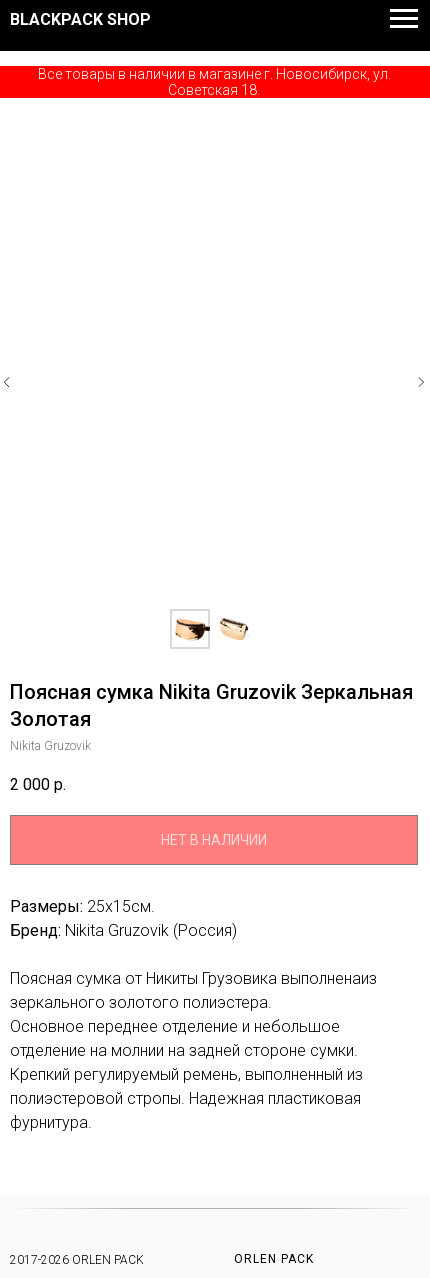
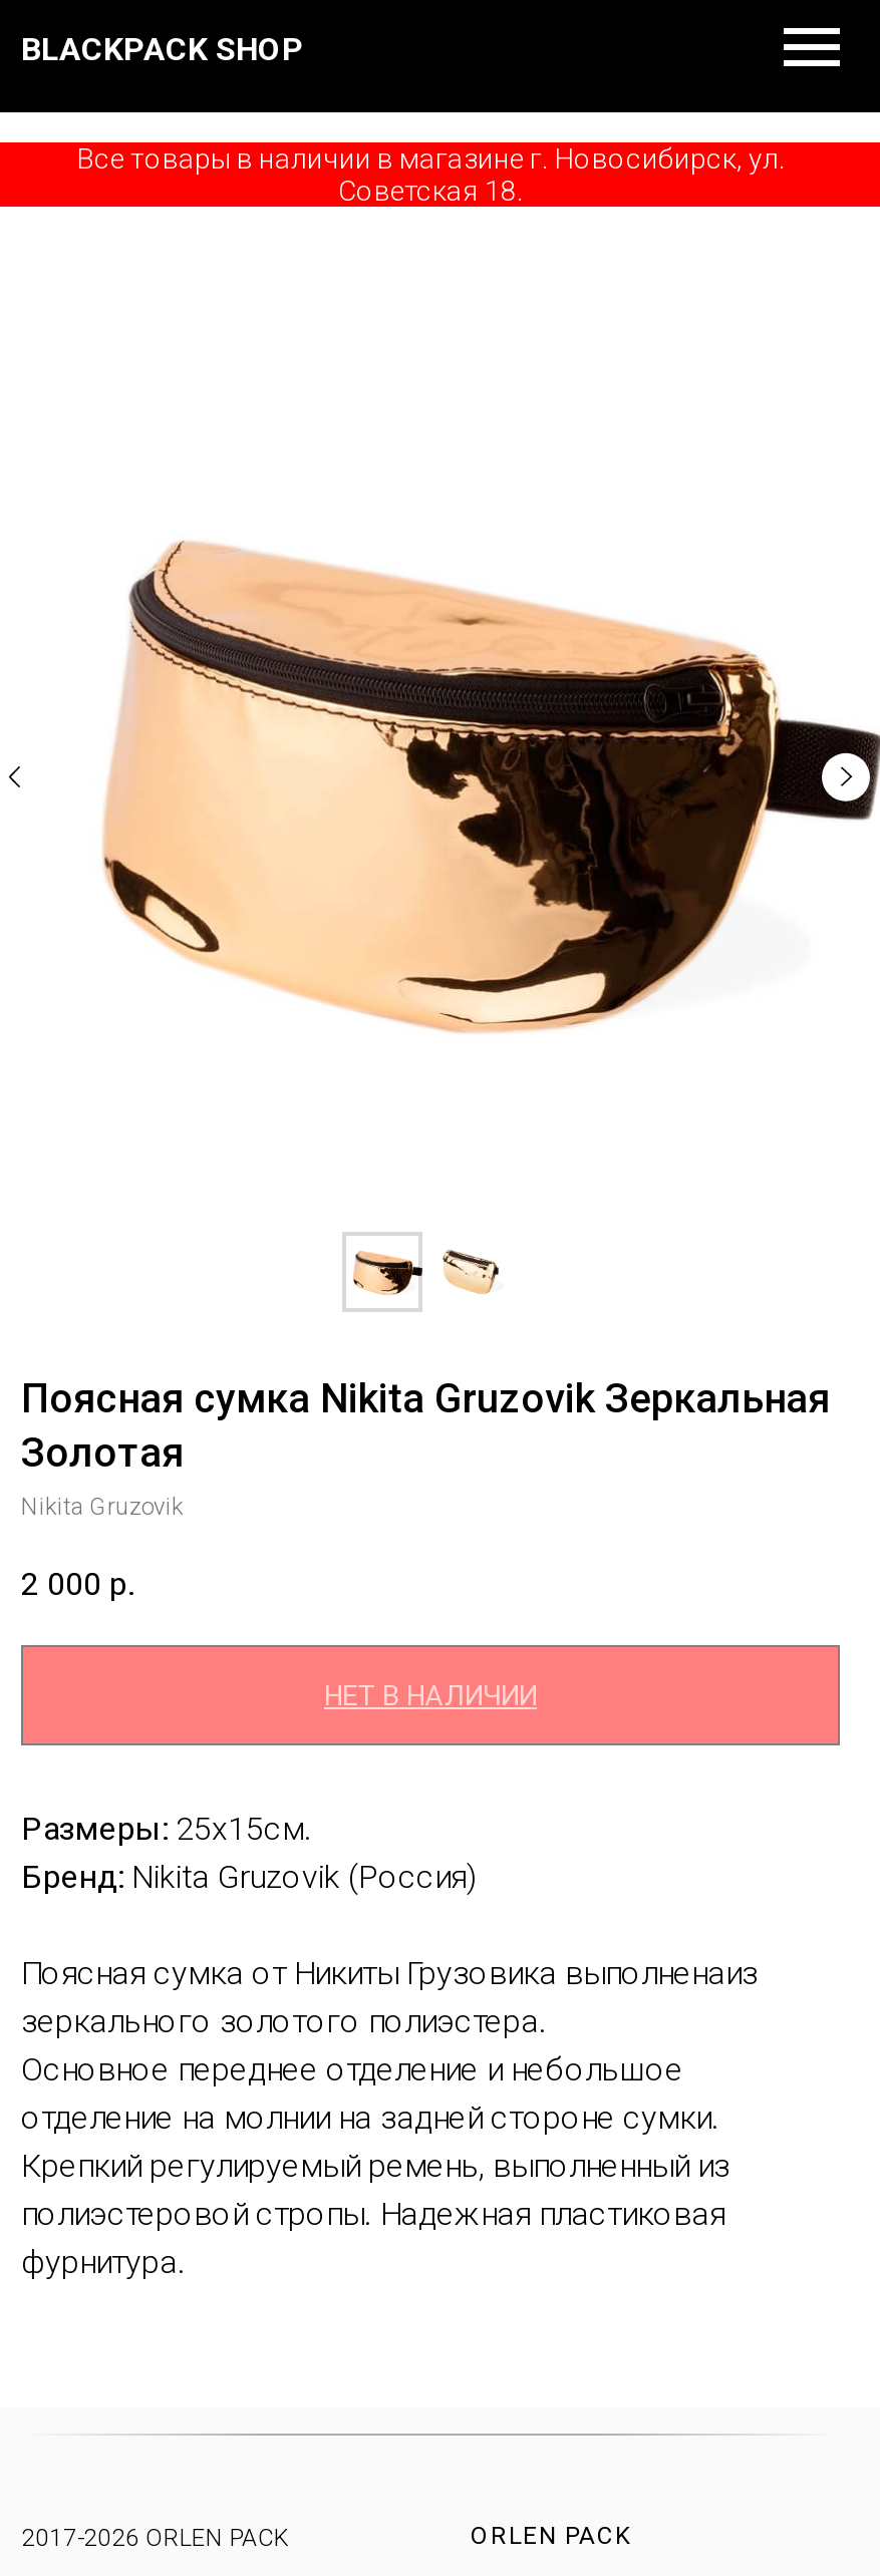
none -> [101,540,874,1033] [image]

